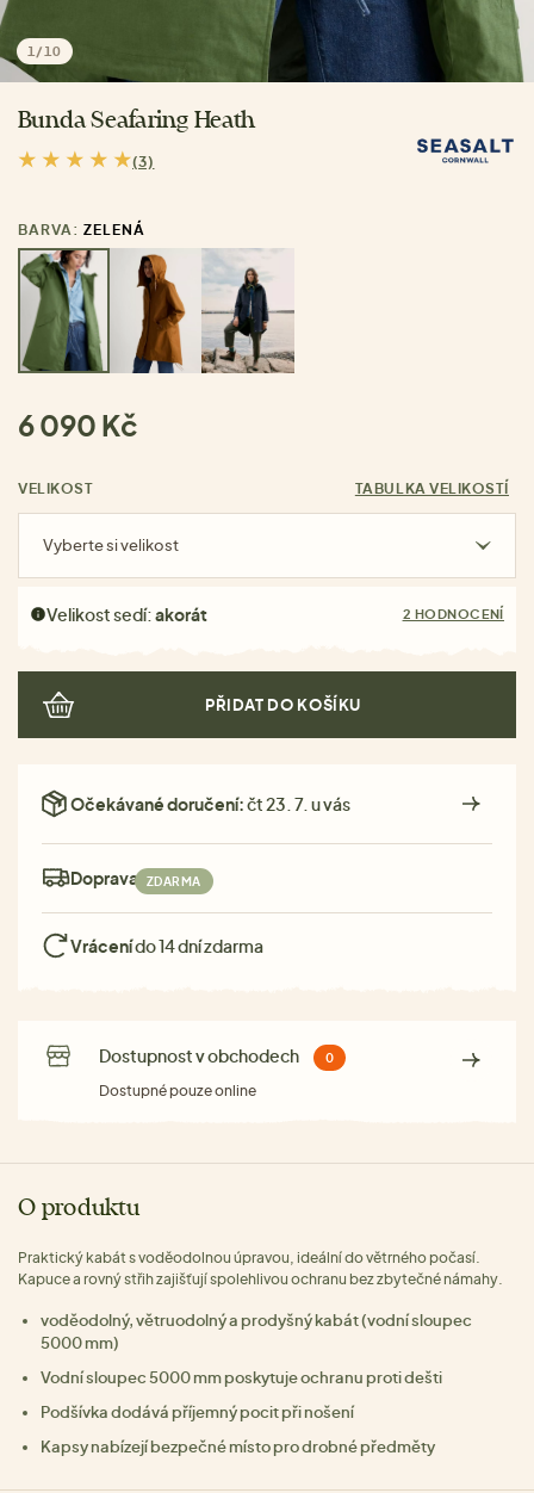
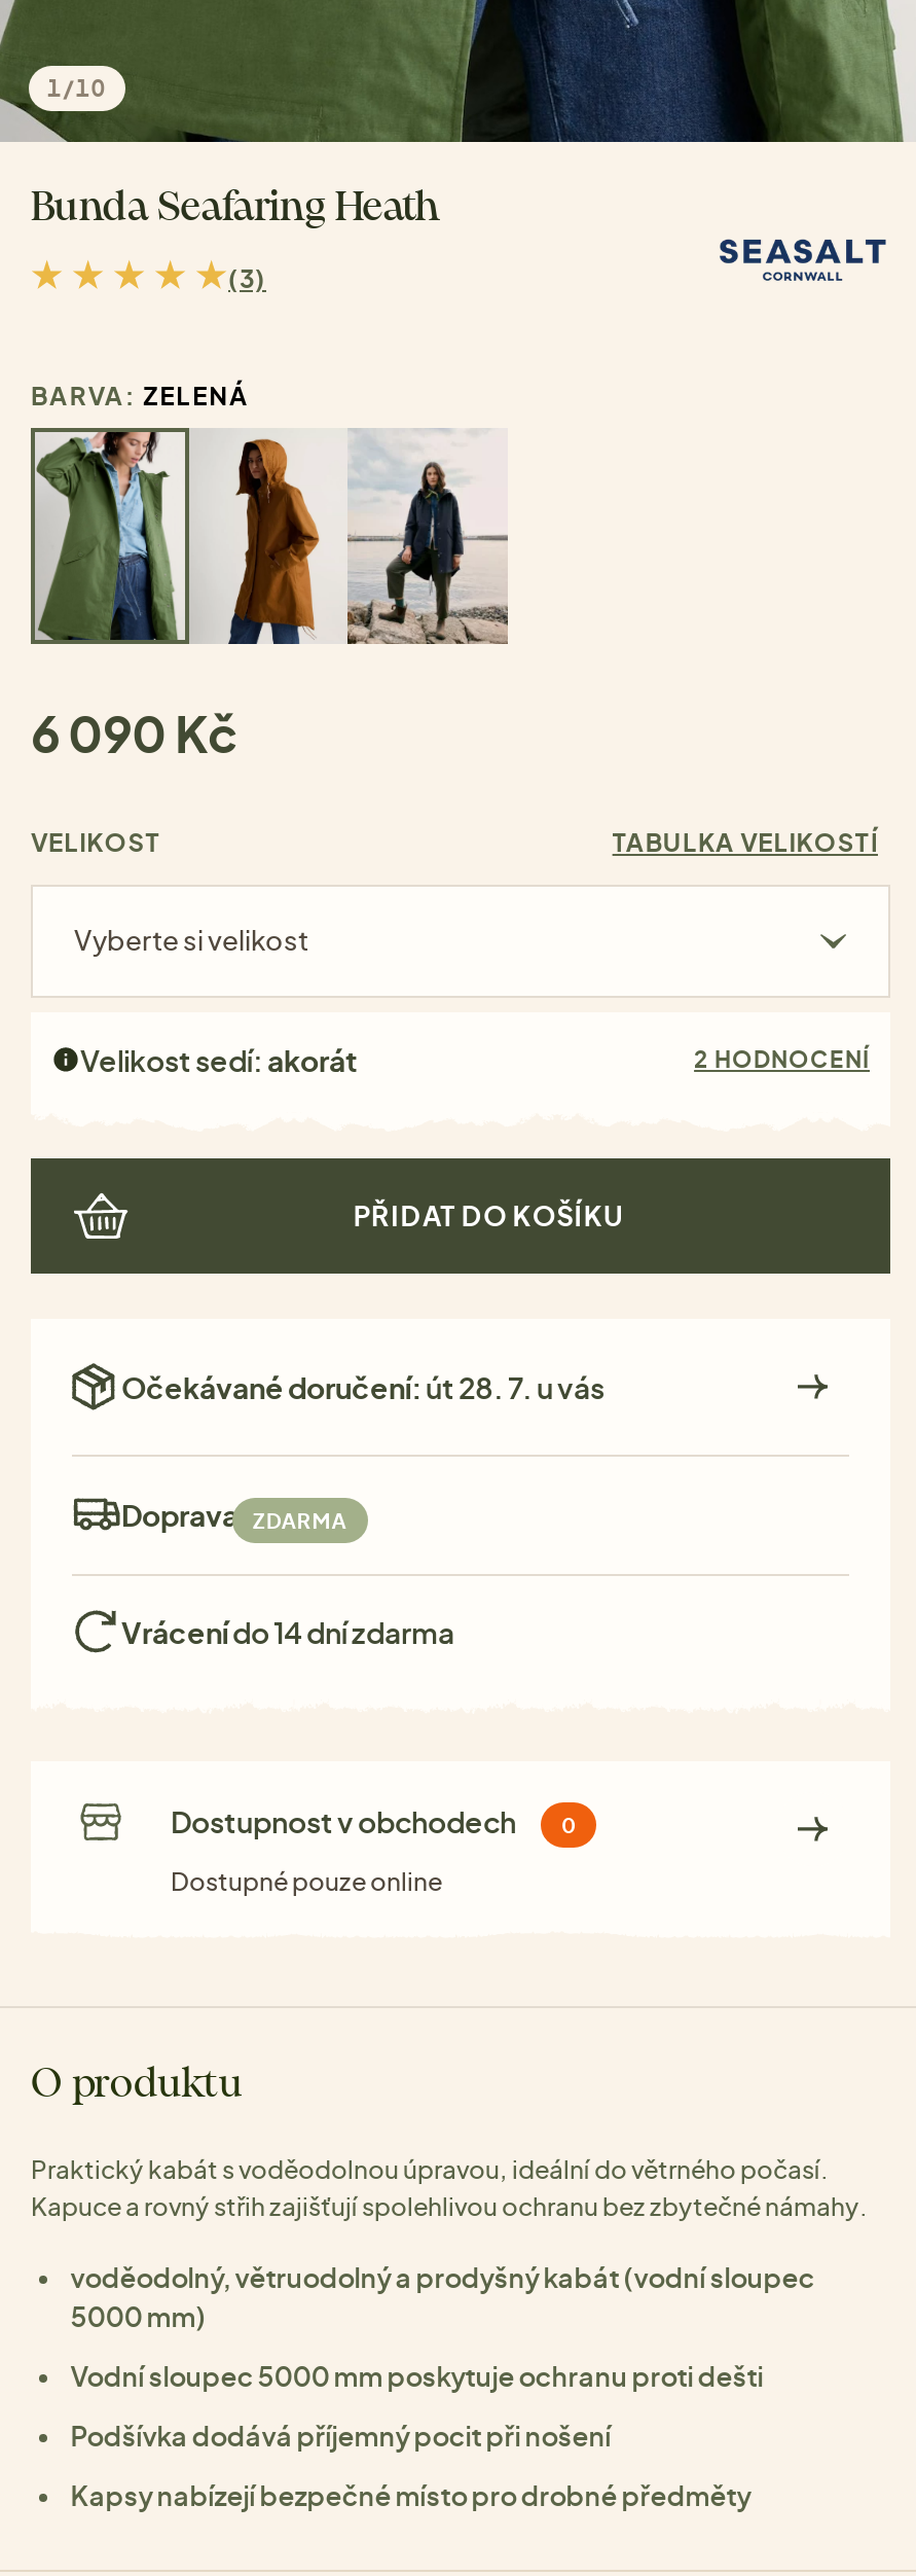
[70,793,350,814] Očekávané doručení: čt 23. 7. u vás -> [121,1368,604,1405] Očekávané doručení: út 28. 7. u vás

